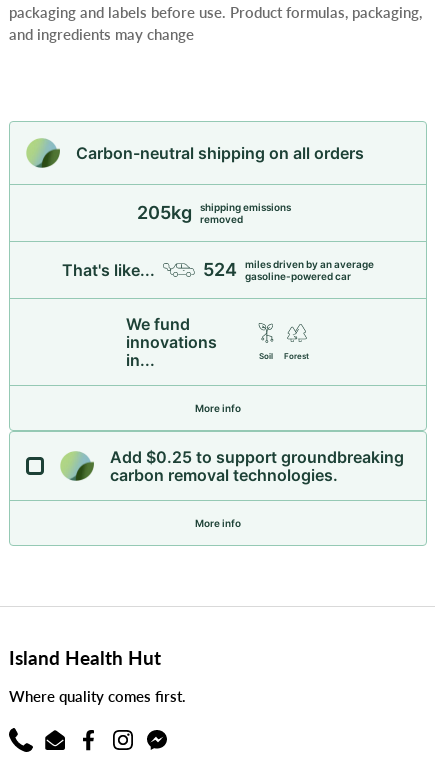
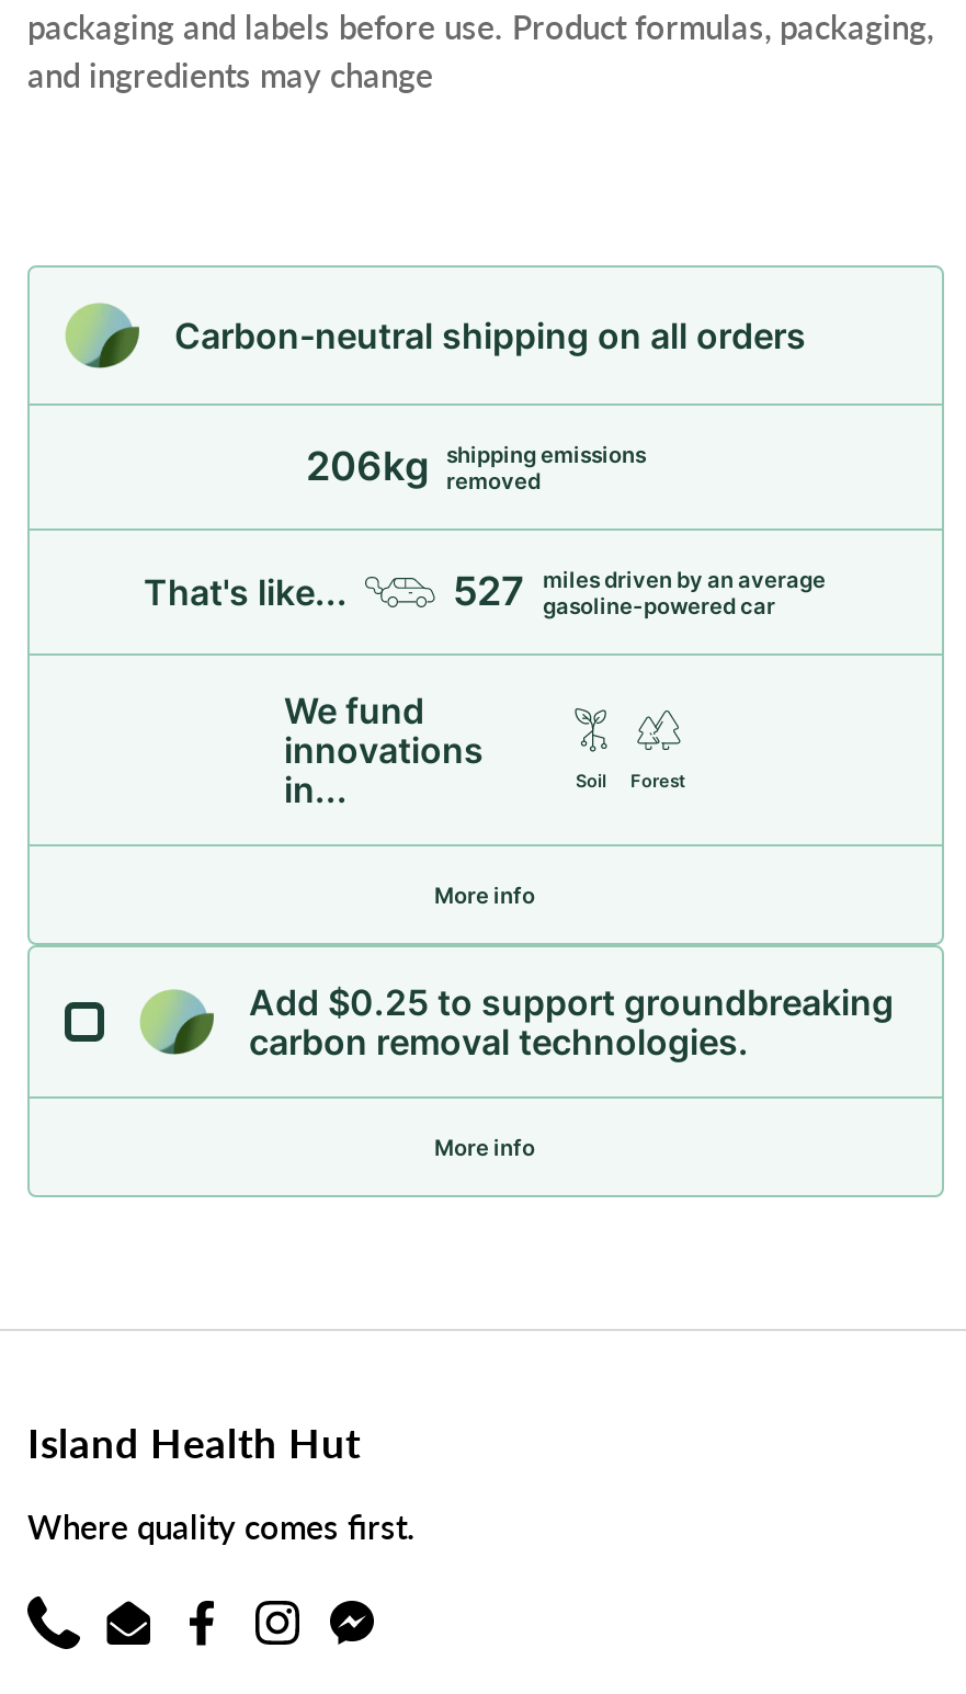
[136,201,290,225] 205kg shipping emissions removed -> [306,441,646,493] 206kg shipping emissions removed
[202,258,373,282] 524 miles driven by an average gasoline-powered car -> [453,566,826,618] 527 miles driven by an average gasoline-powered car

